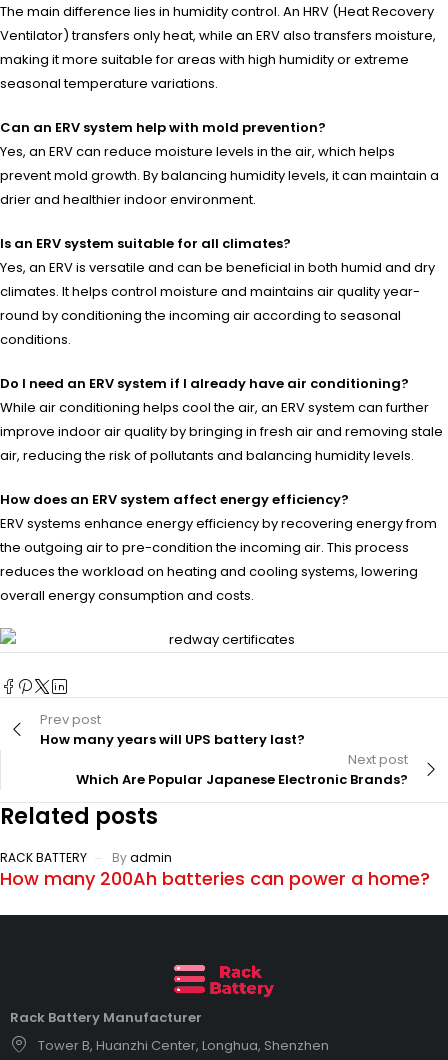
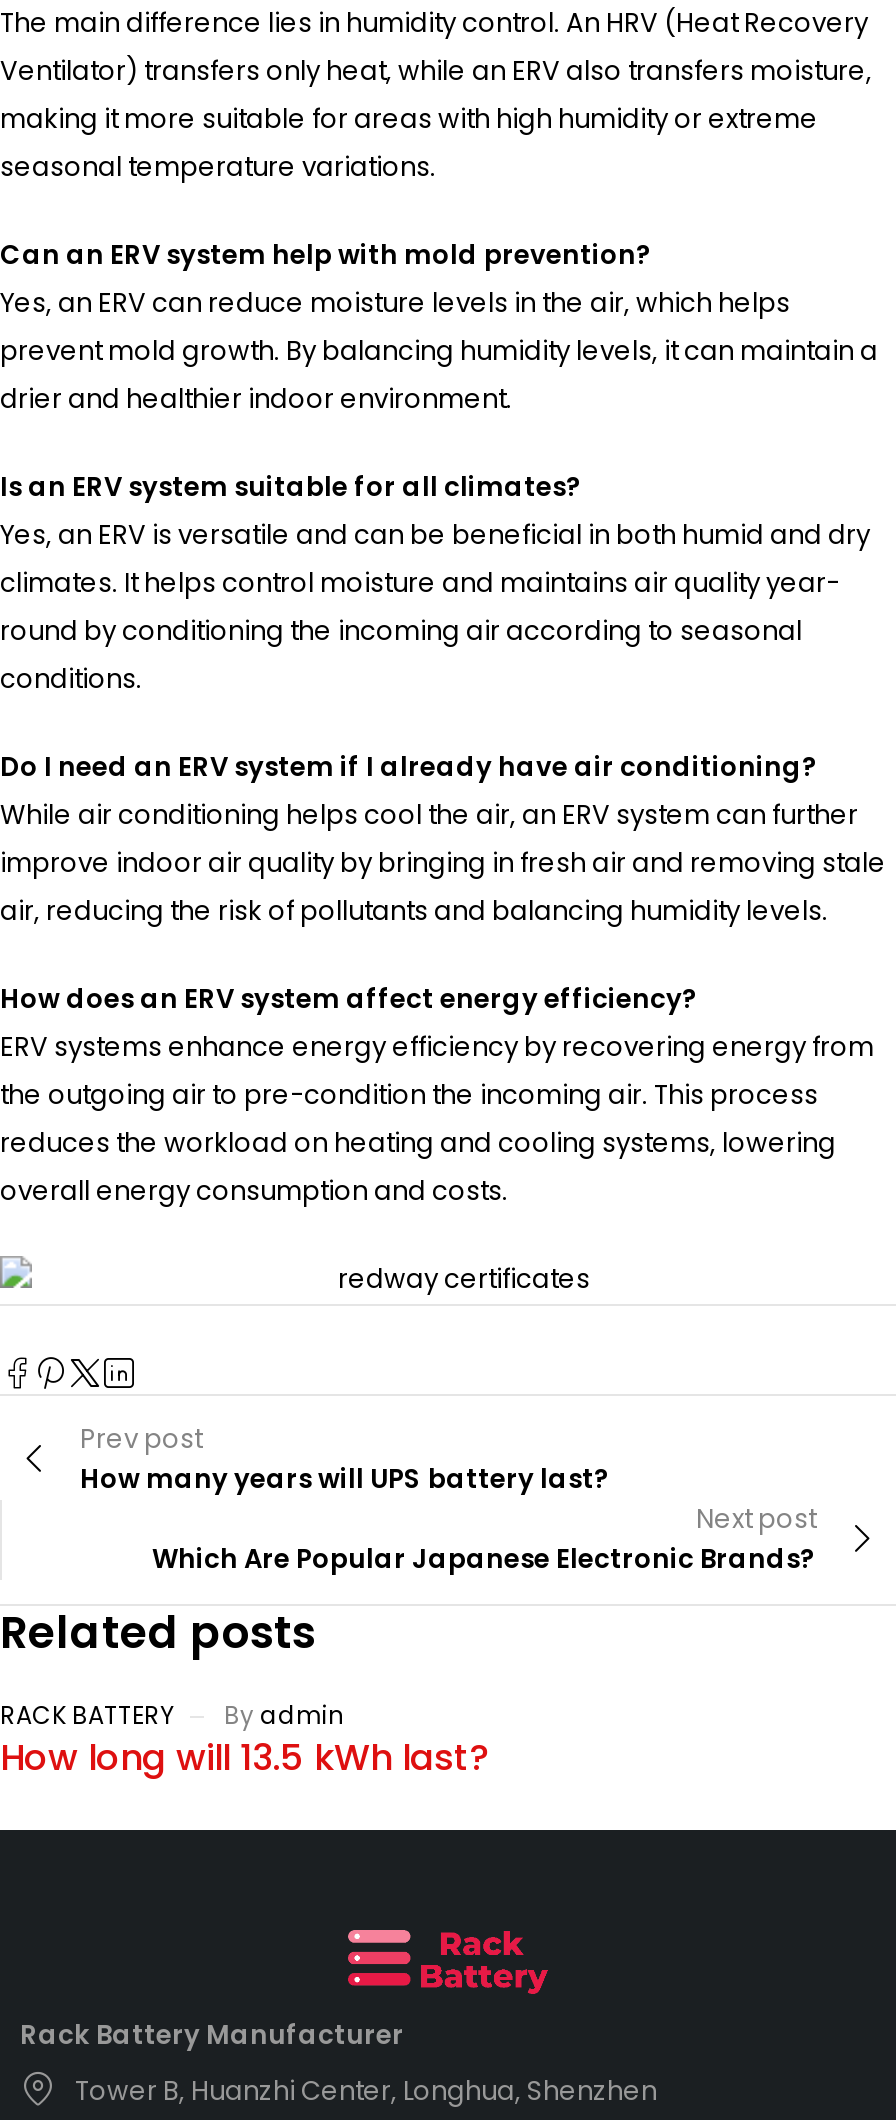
[0,866,430,891] How many 200Ah batteries can power a home? -> [0,1732,490,1782] How long will 13.5 kWh last?

